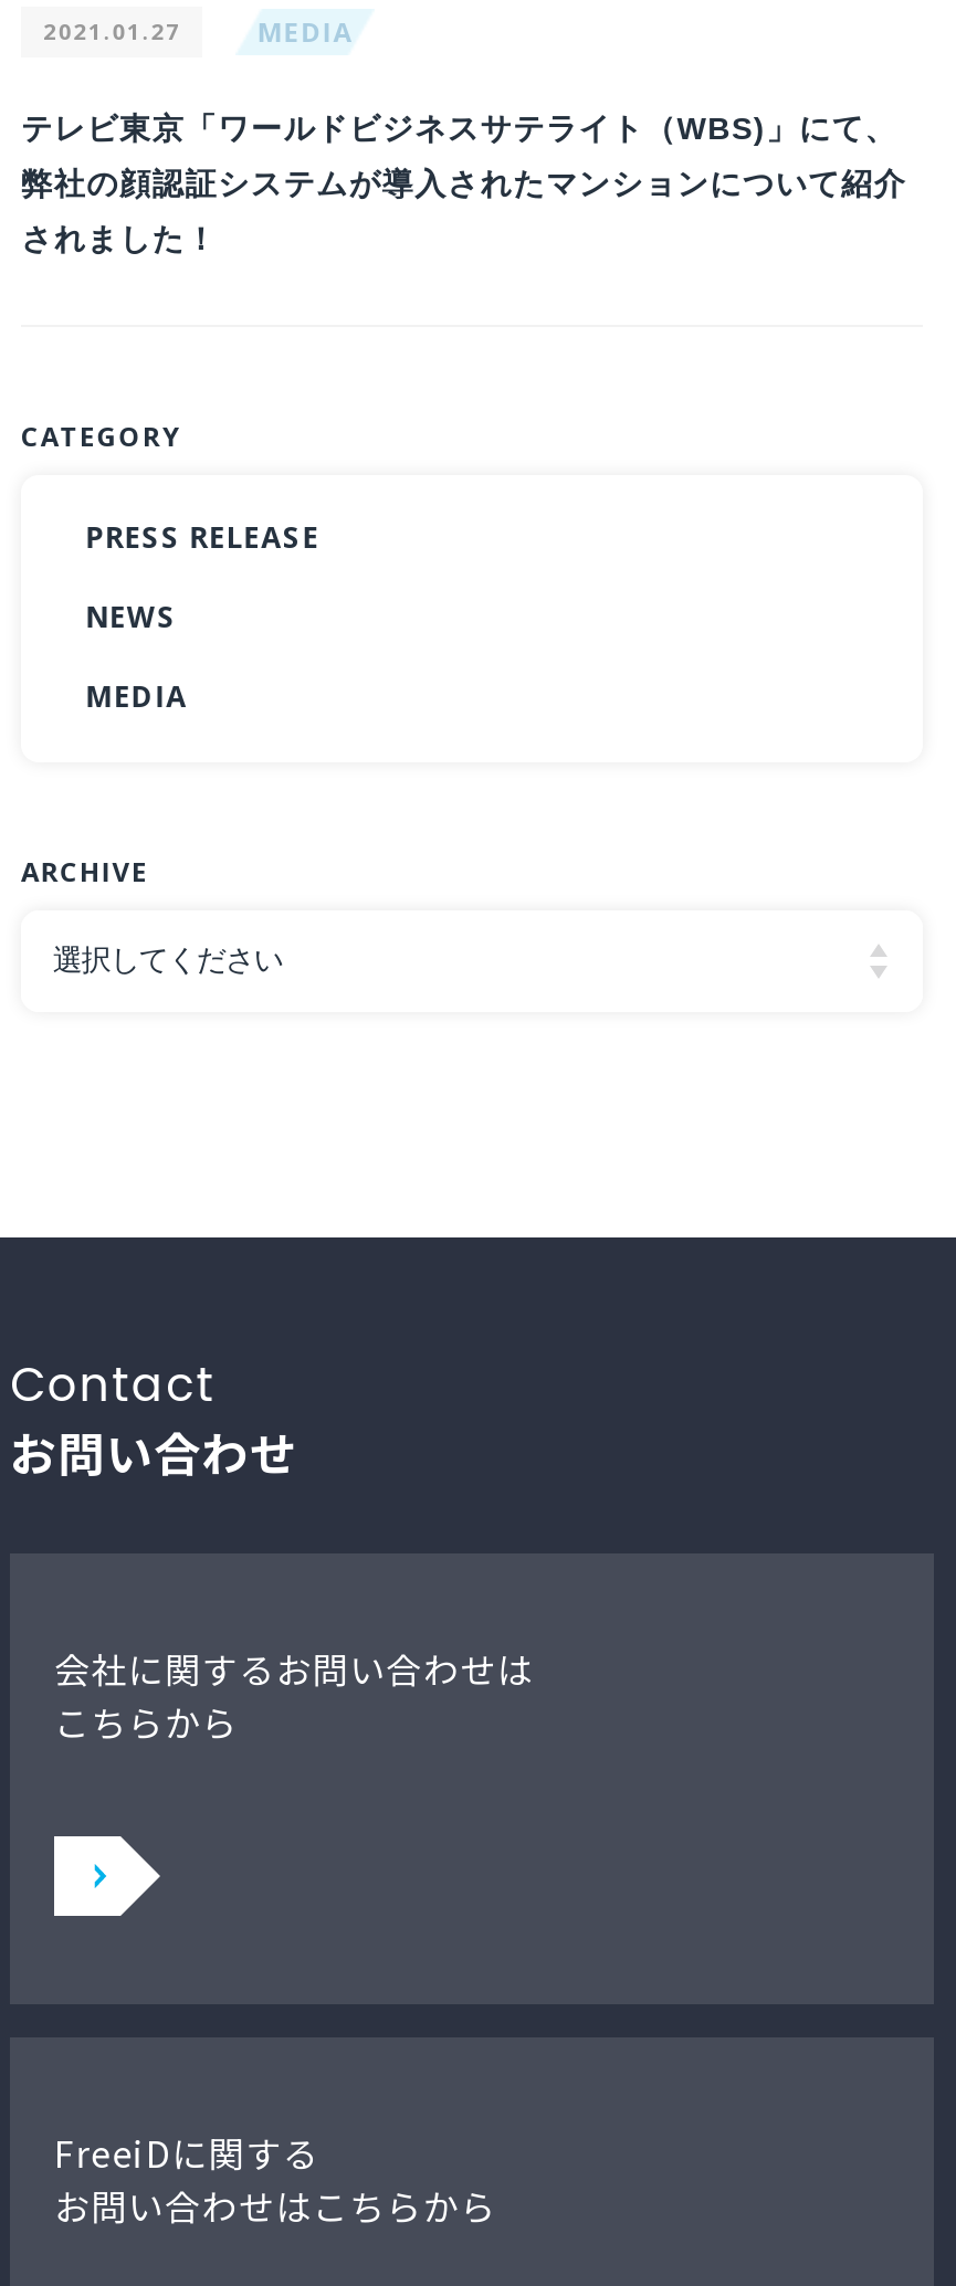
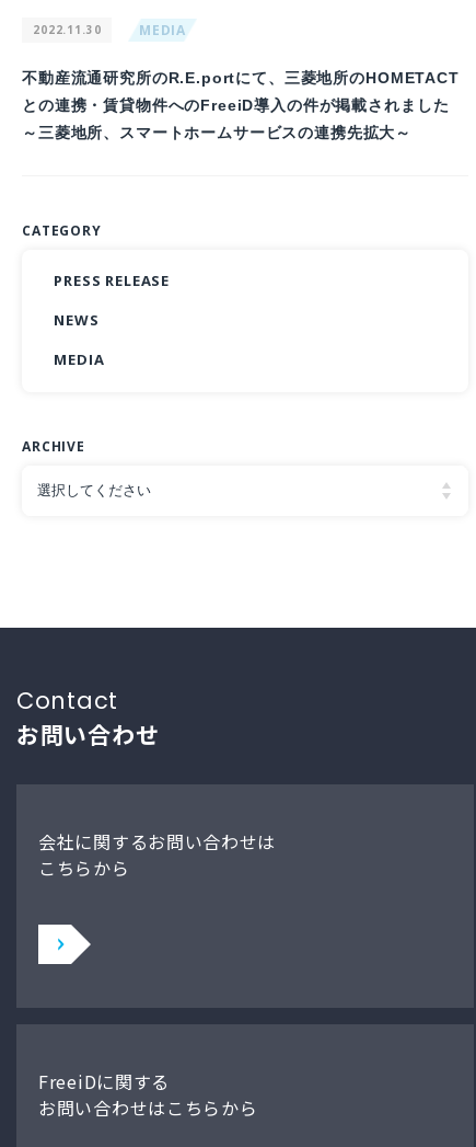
[43,15,181,46] 2021.01.27 -> [33,22,101,37] 2022.11.30
[21,109,897,145] テレビ東京「ワールドビジネスサテライト（WBS)」にて、 -> [22,68,459,86] 不動産流通研究所のR.E.portにて、三菱地所のHOMETACT
[21,165,907,200] 弊社の顔認証システムが導入されたマンションについて紹介 -> [22,96,449,113] との連携・賃貸物件へのFreeiD導入の件が掲載されました
[21,220,218,255] されました！ -> [22,123,412,141] ～三菱地所、スマートホームサービスの連携先拡大～

